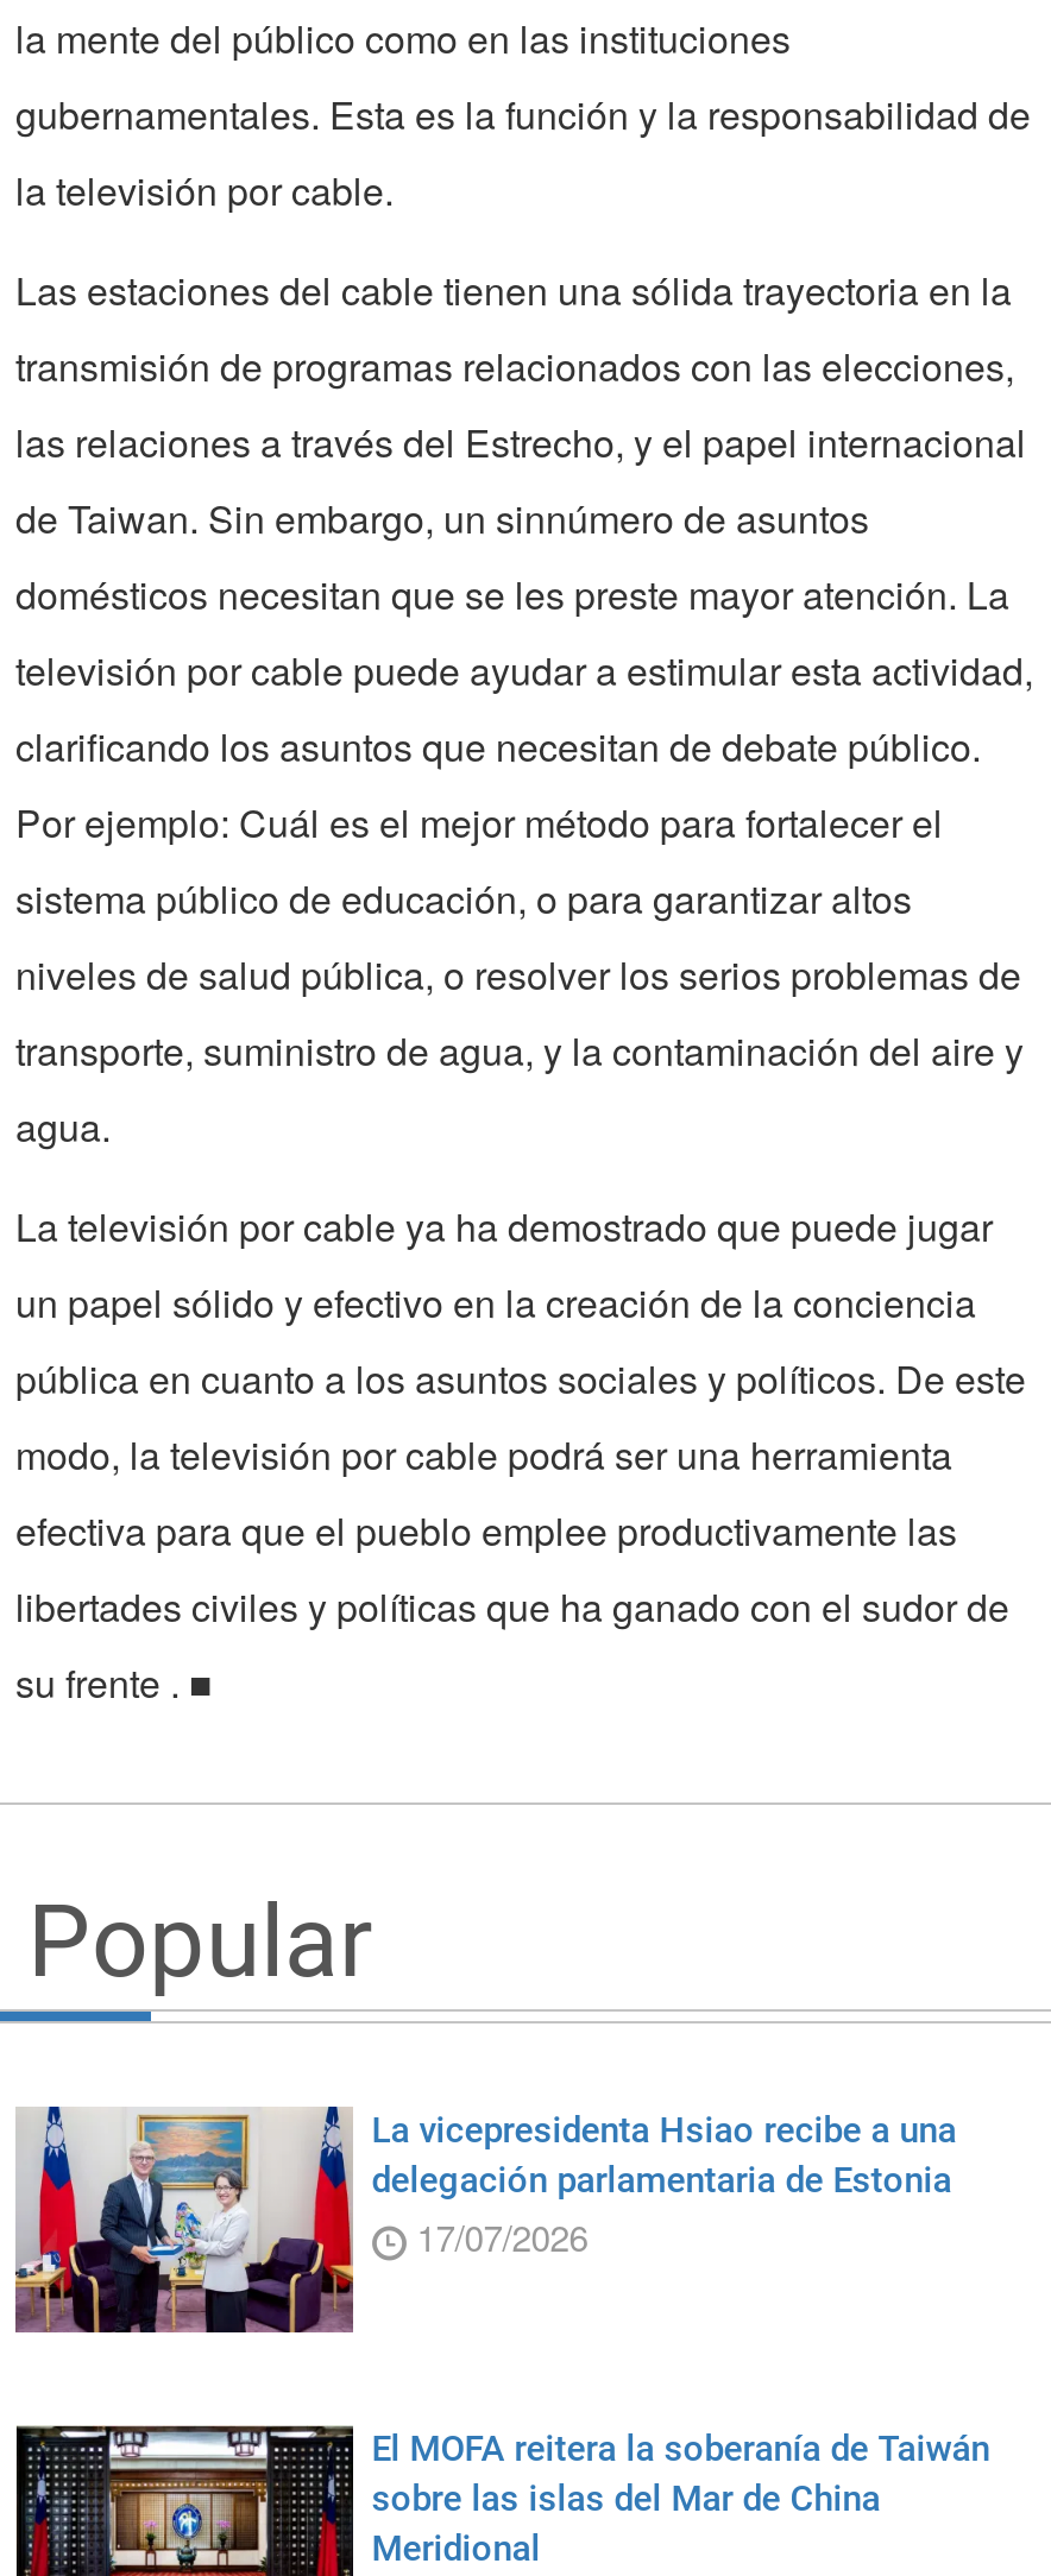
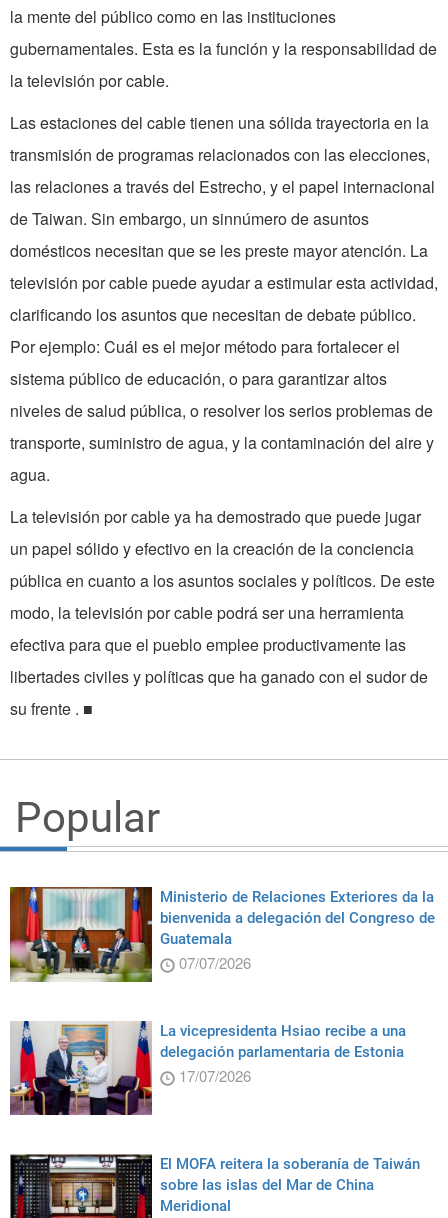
none -> [9,886,435,983] [image] | Ministerio de Relaciones Exteriores da la | bienvenida a delegación del Congreso de | Guatemala | 07/07/2026

